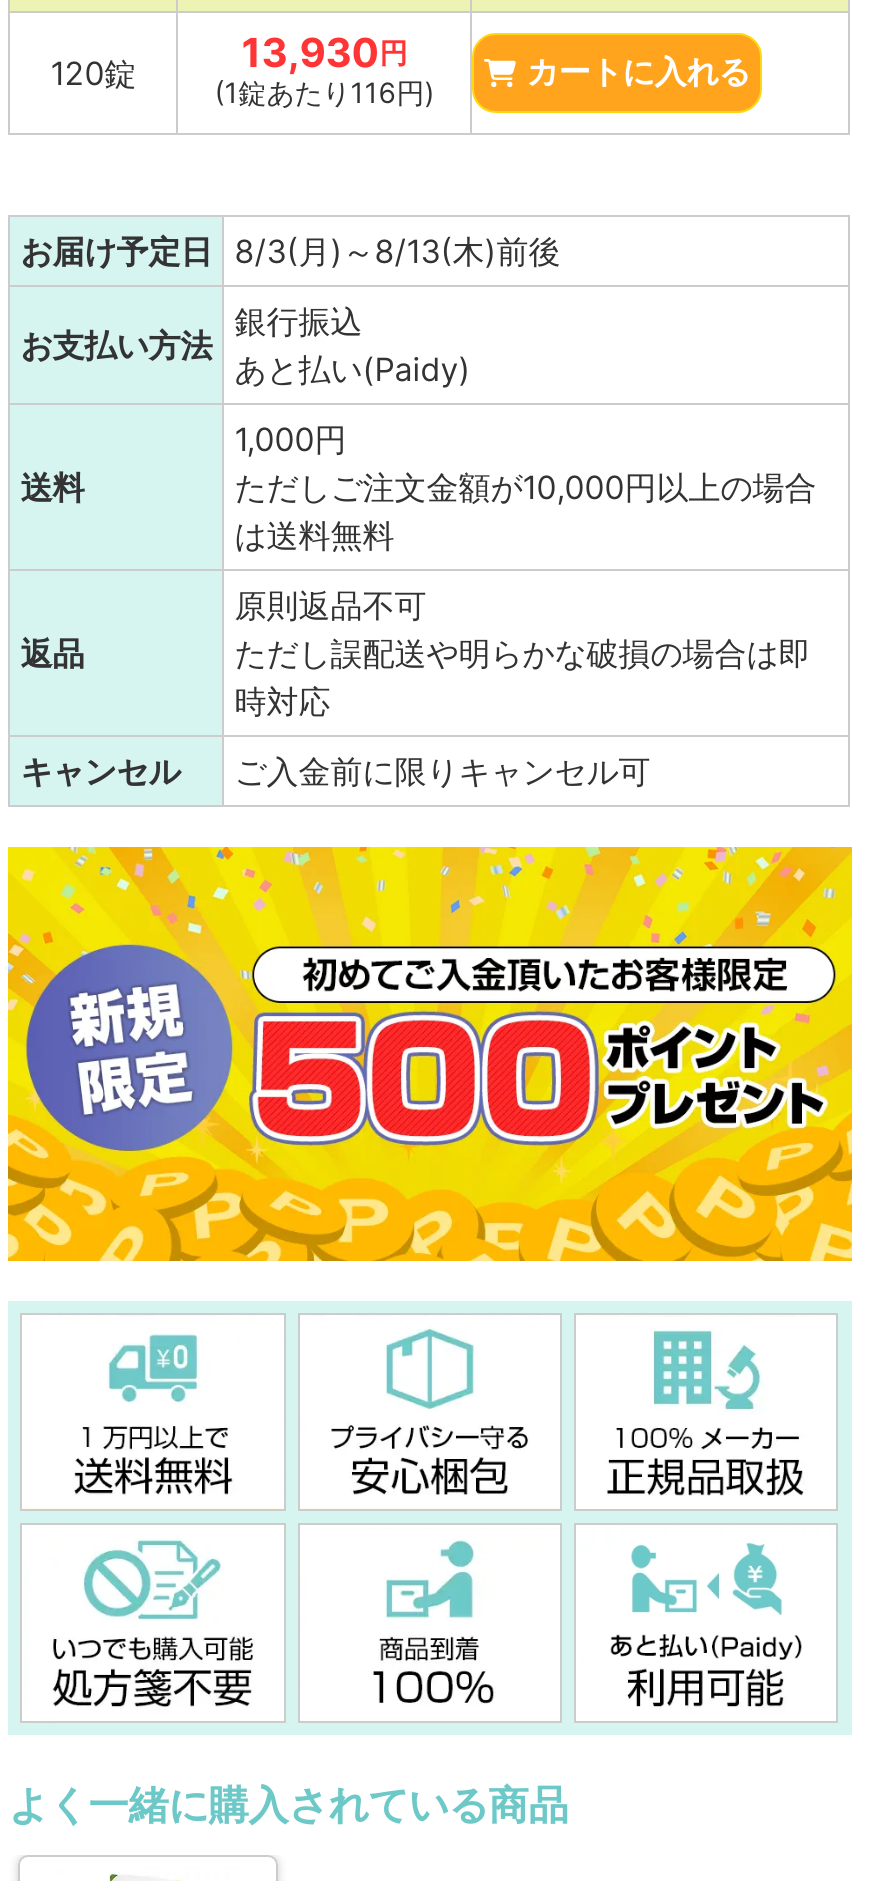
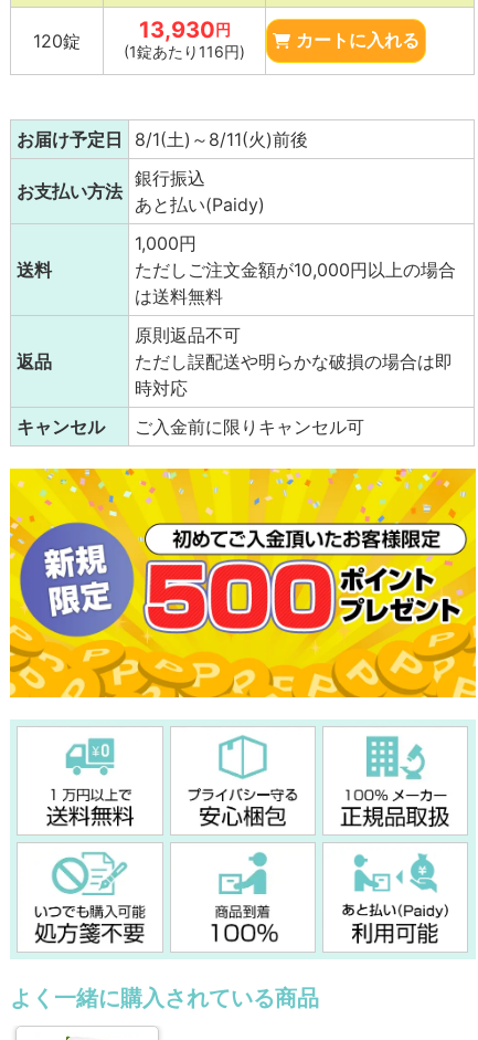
[20,232,560,272] お届け予定日 8/3(月)～8/13(木)前後 -> [17,129,308,151] お届け予定日 8/1(土)～8/11(火)前後

